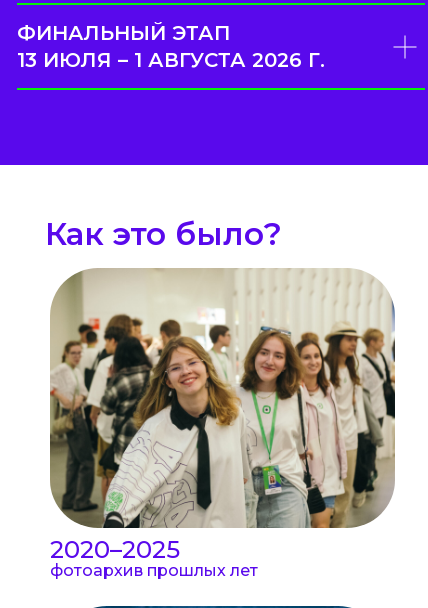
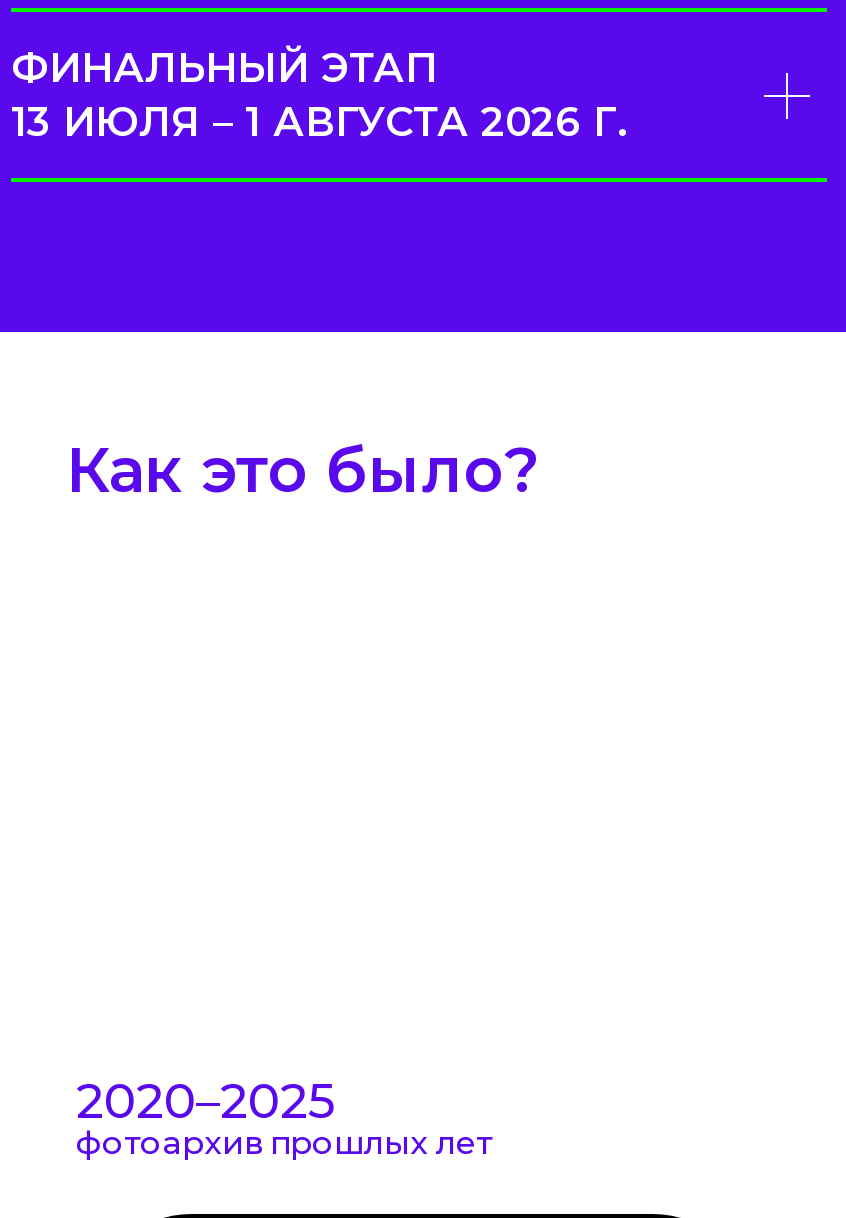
[49,267,396,529] [image] -> none

